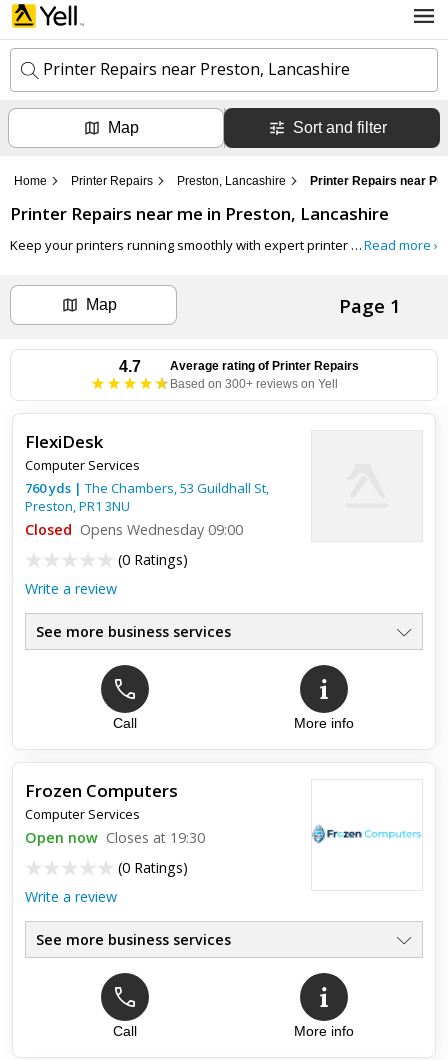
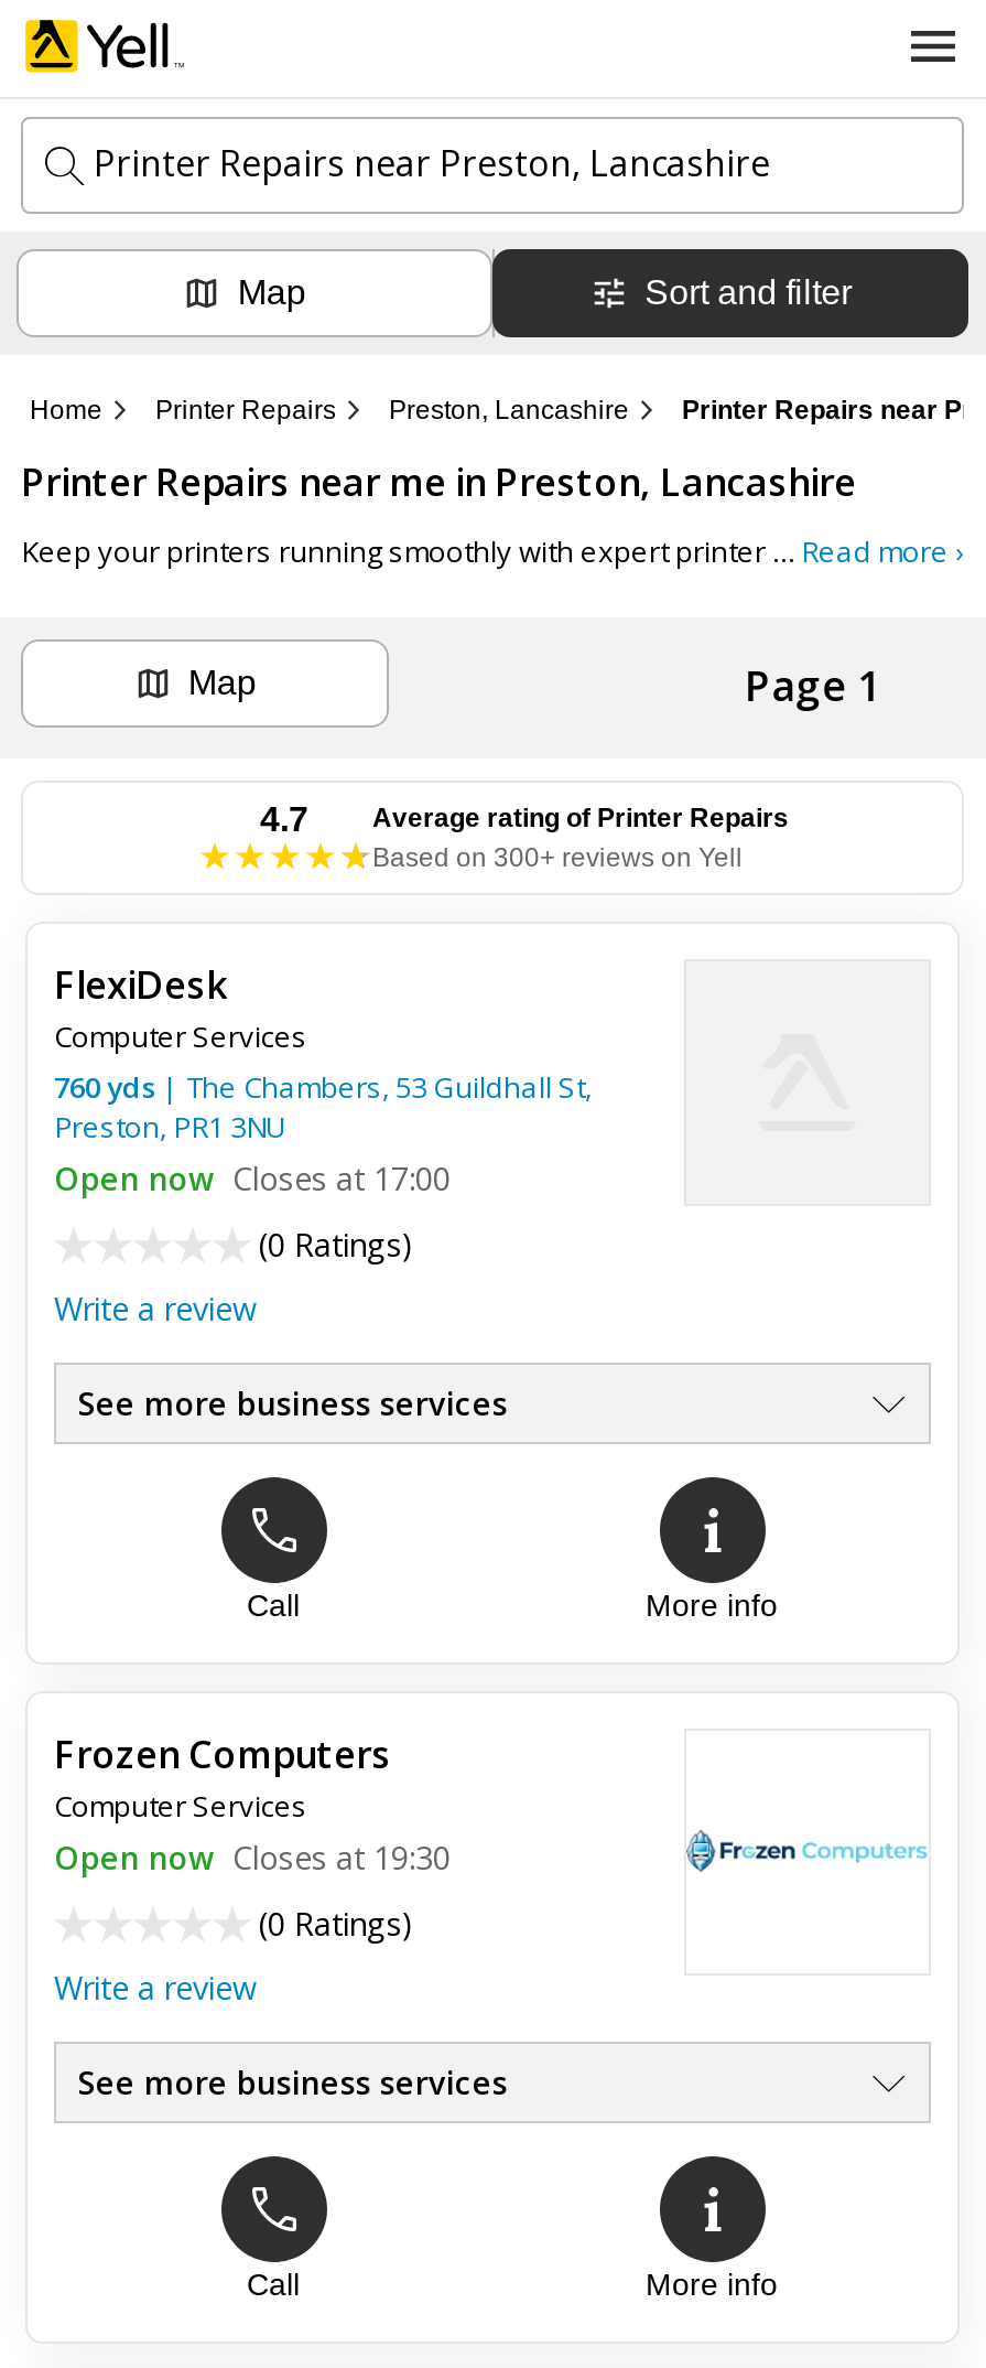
[25,520,243,539] Closed Opens Wednesday 09:00 -> [54,1157,451,1199] Open now Closes at 17:00

